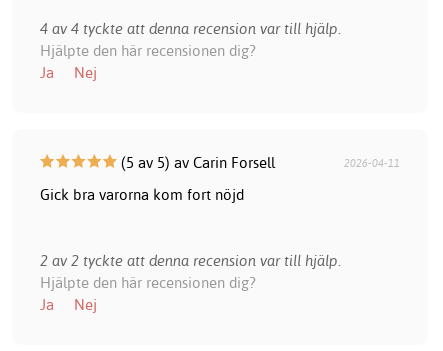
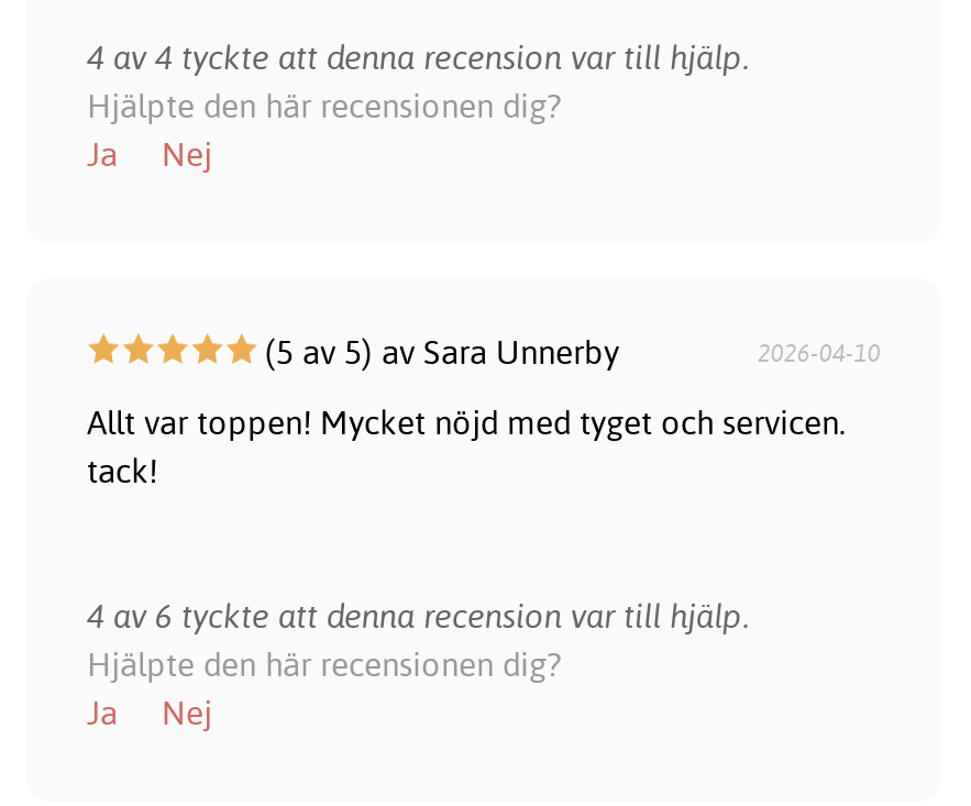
[116,153,400,172] (5 av 5) av Carin Forsell | 2026-04-11 -> [256,331,881,373] (5 av 5) av Sara Unnerby | 2026-04-10
[39,185,243,204] Gick bra varorna kom fort nöjd -> [87,402,846,492] Allt var toppen! Mycket nöjd med tyget och servicen. | tack!
[39,251,340,270] 2 av 2 tyckte att denna recension var till hjälp. -> [87,595,749,637] 4 av 6 tyckte att denna recension var till hjälp.

